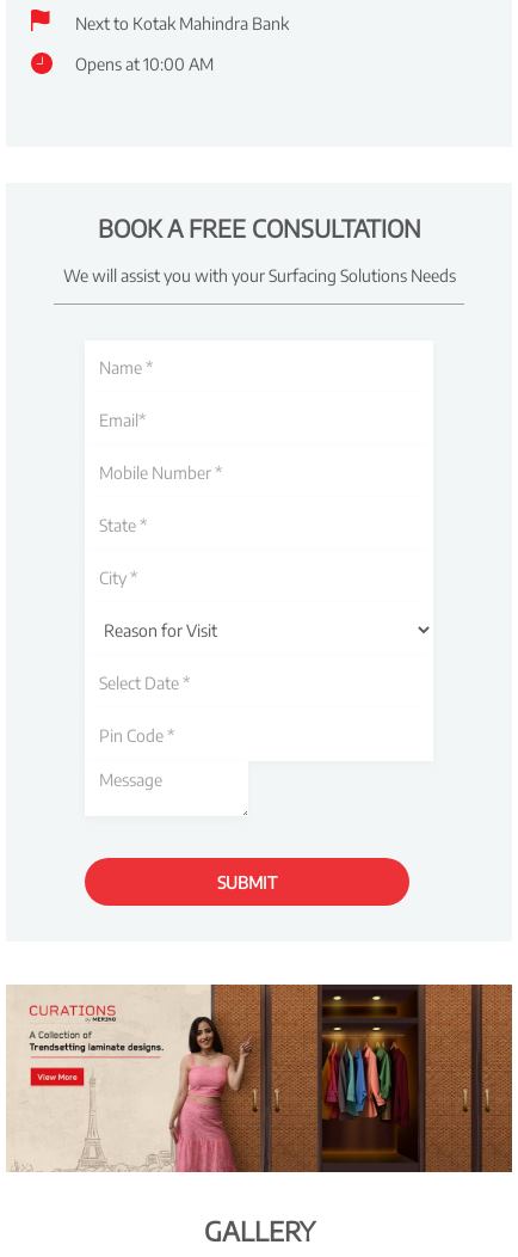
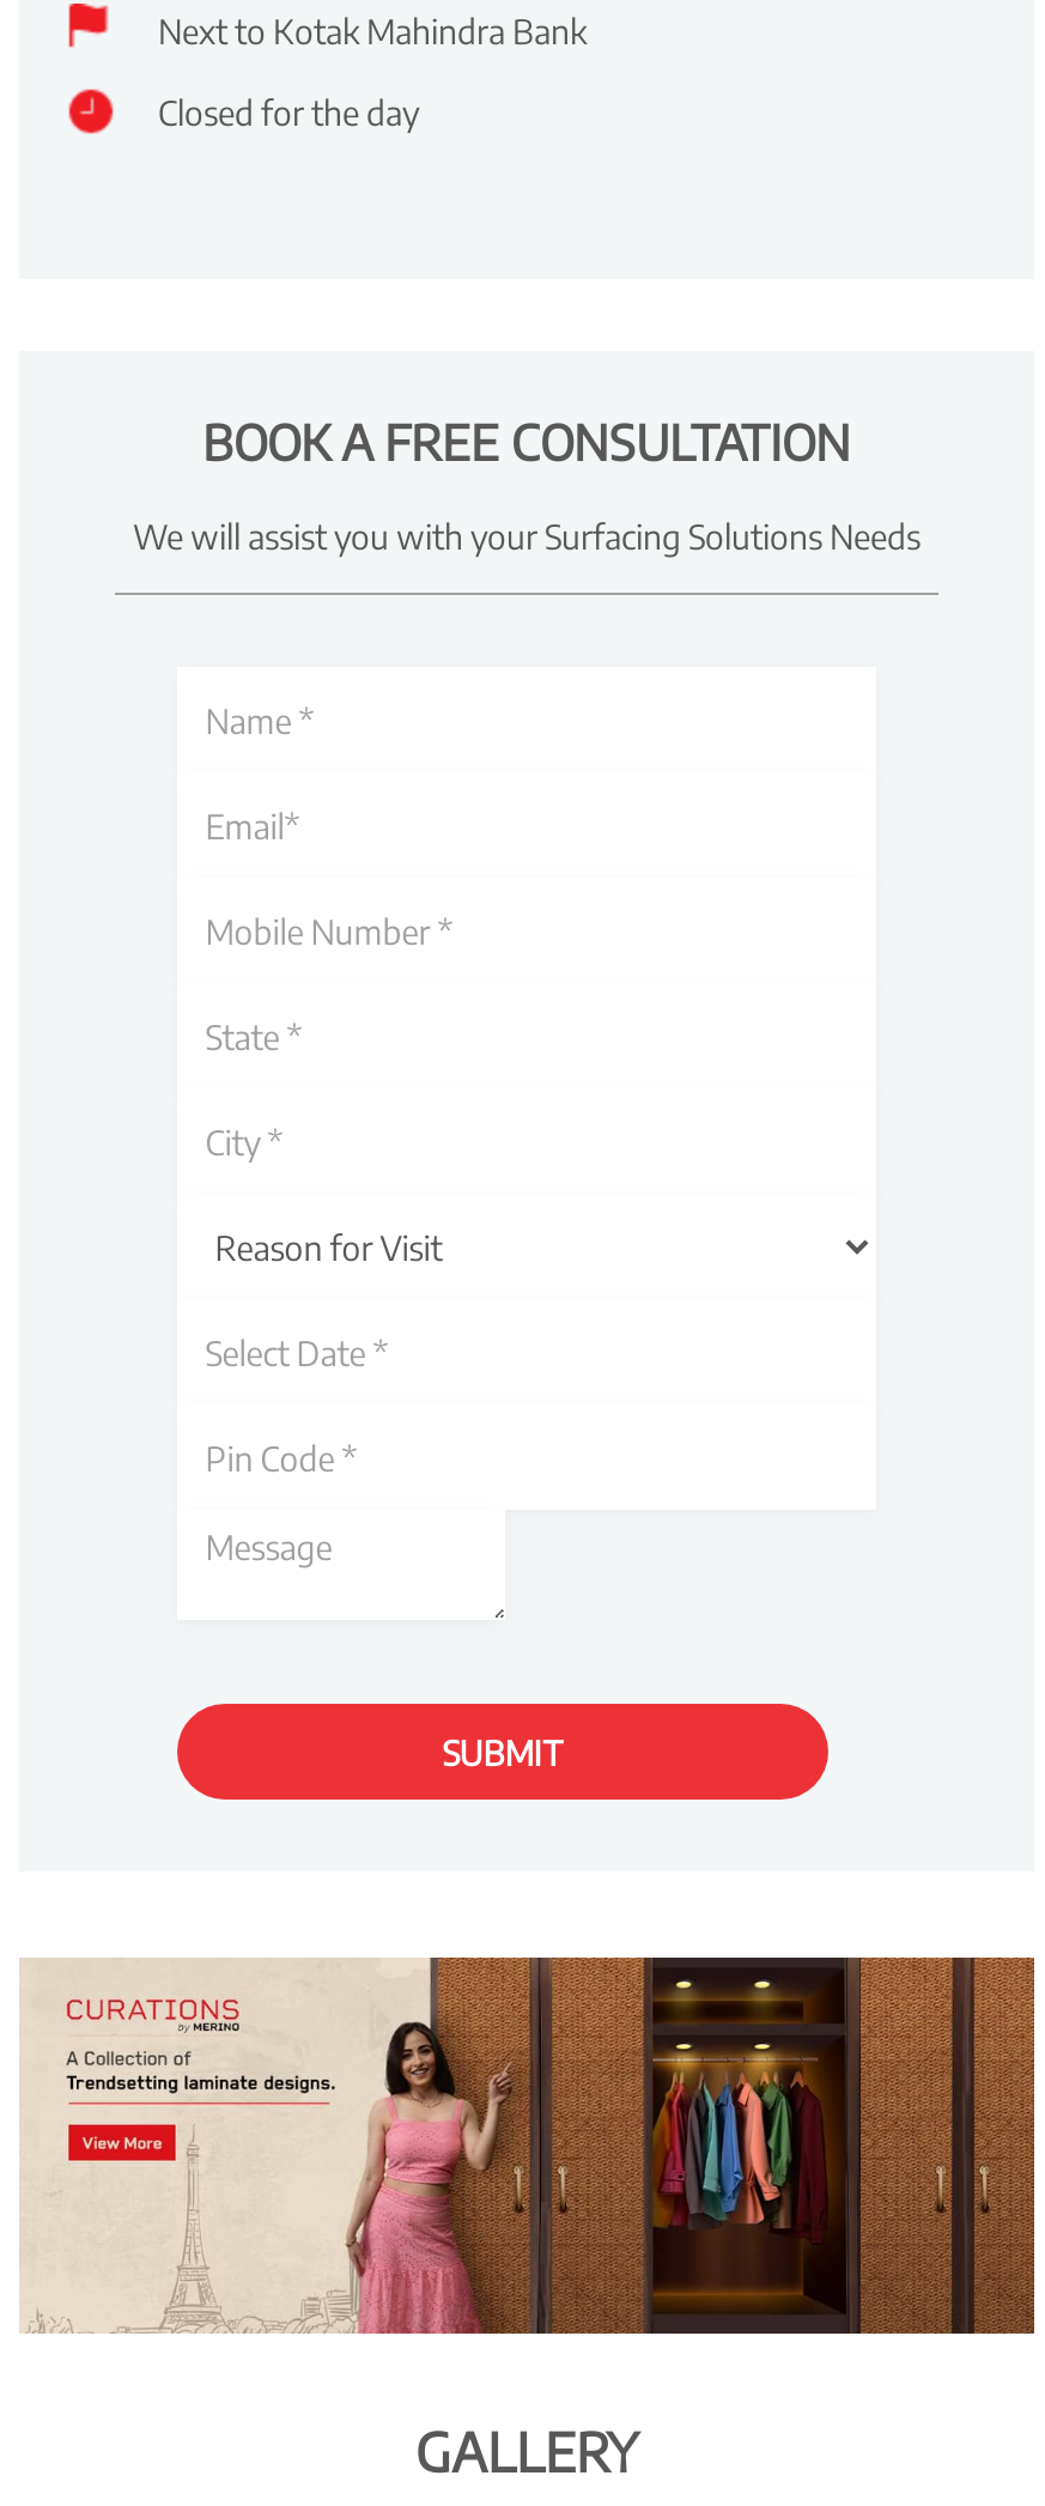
[75,54,214,74] Opens at 10:00 AM -> [158,92,419,133] Closed for the day

